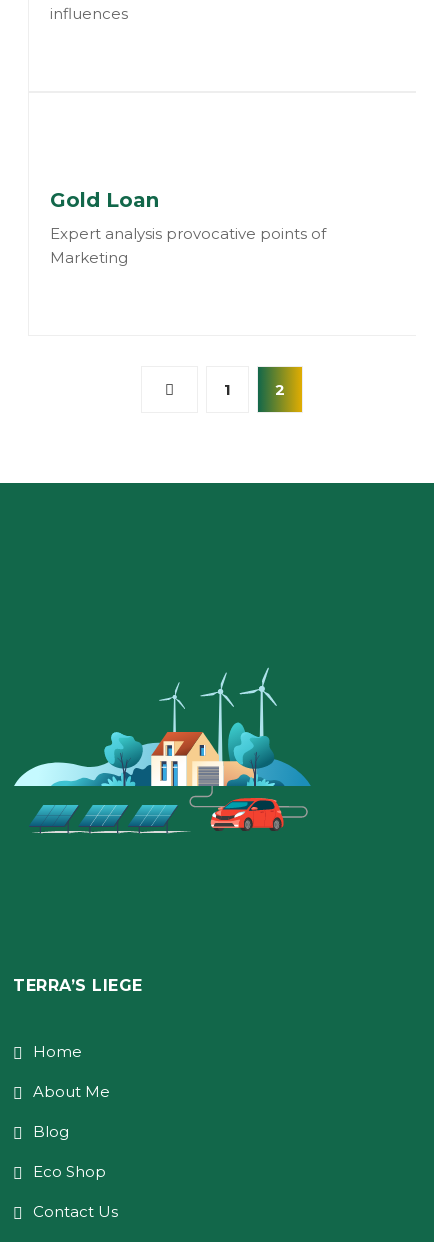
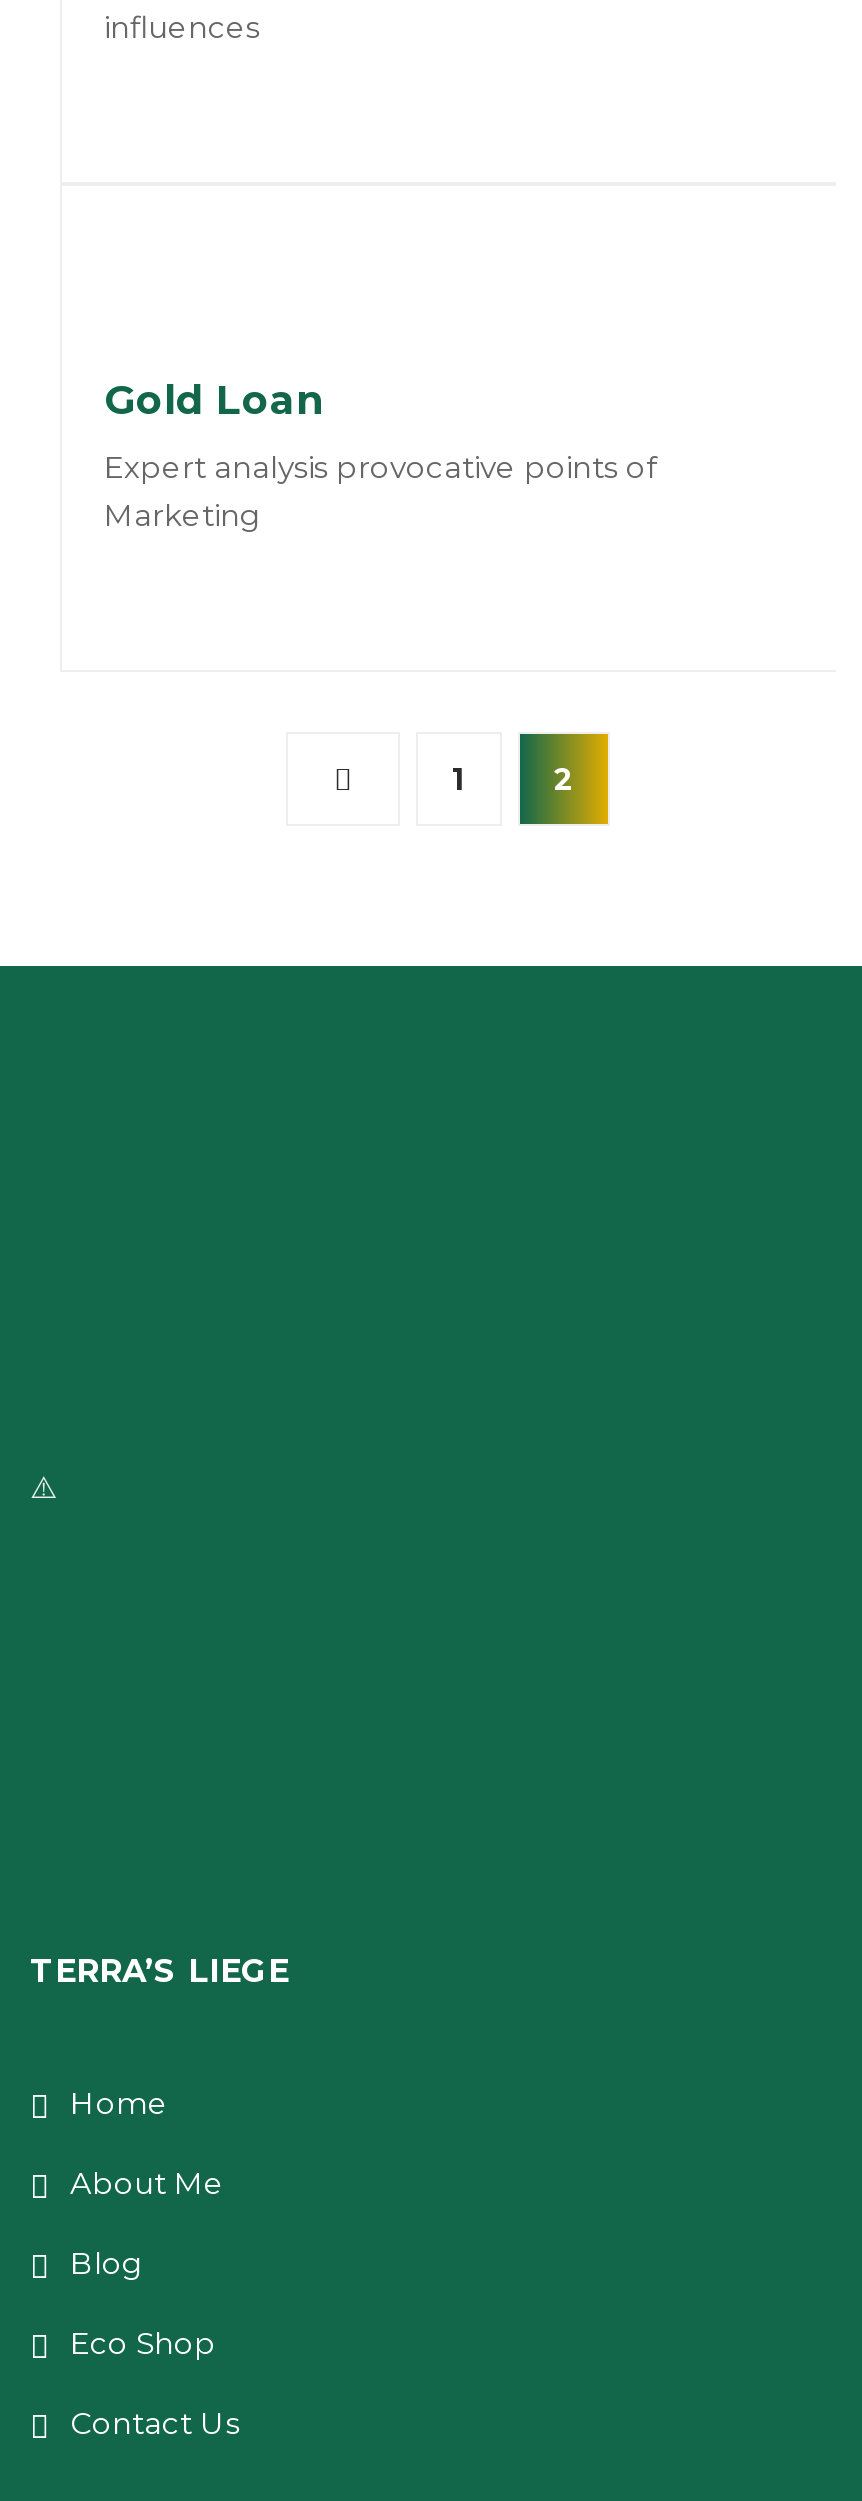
[14,668,311,834] [image] -> none

